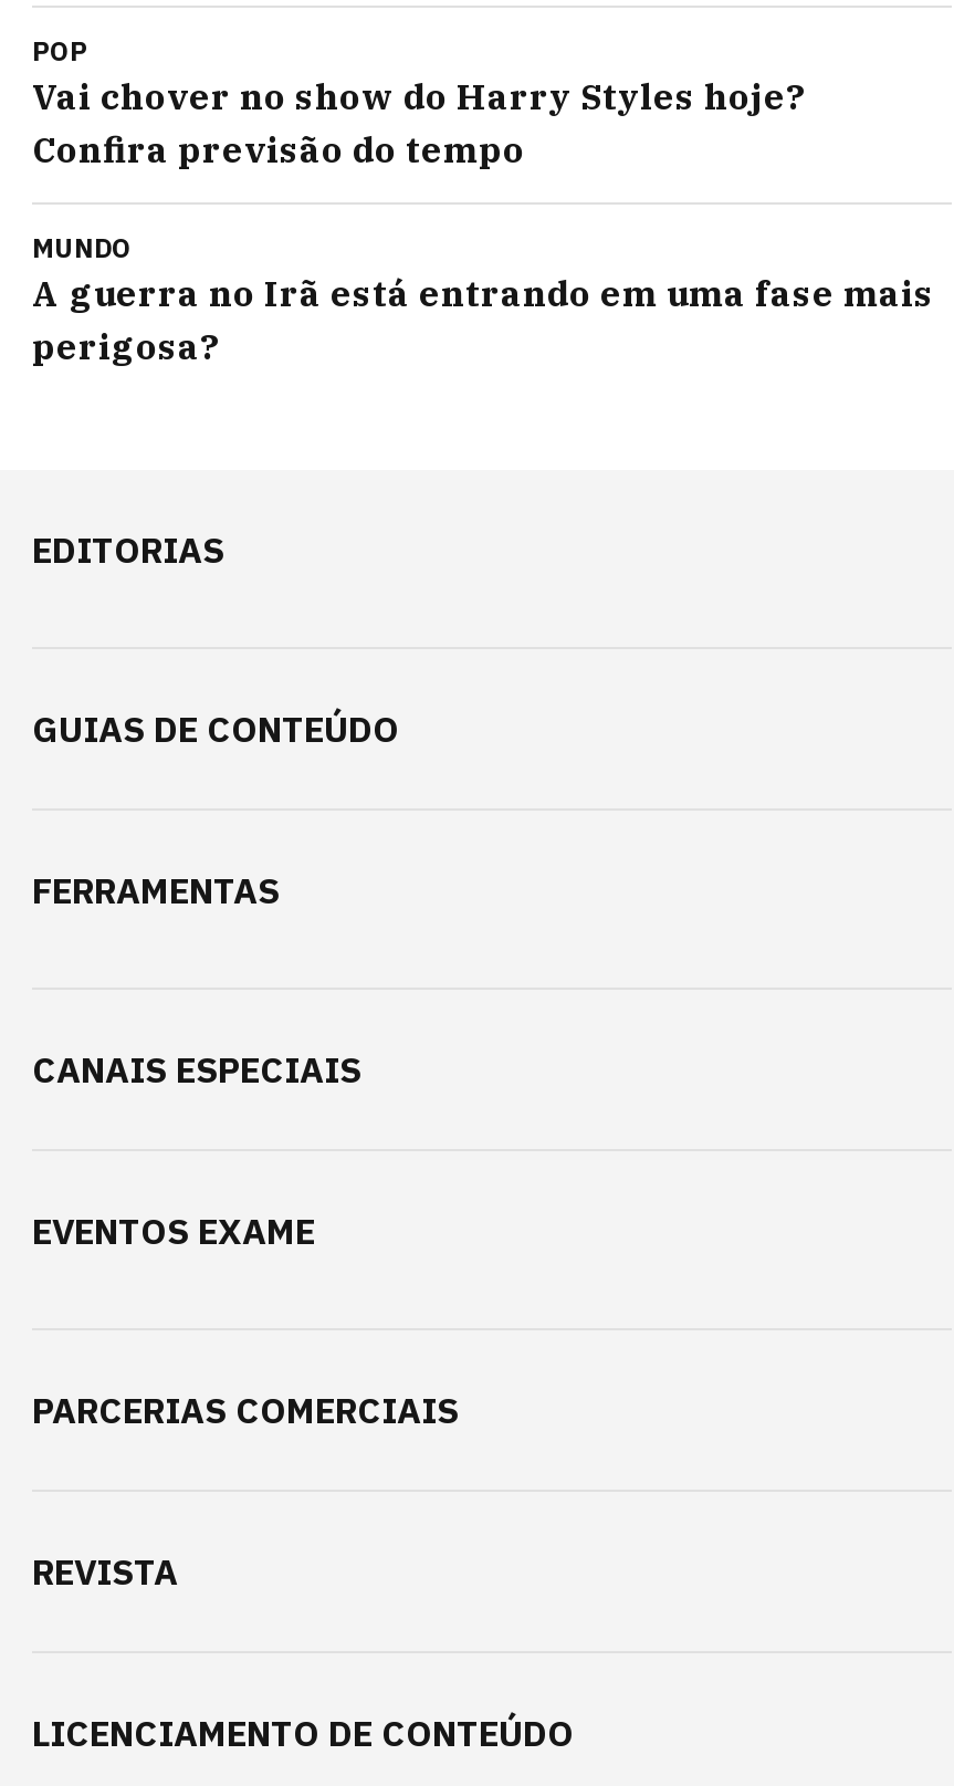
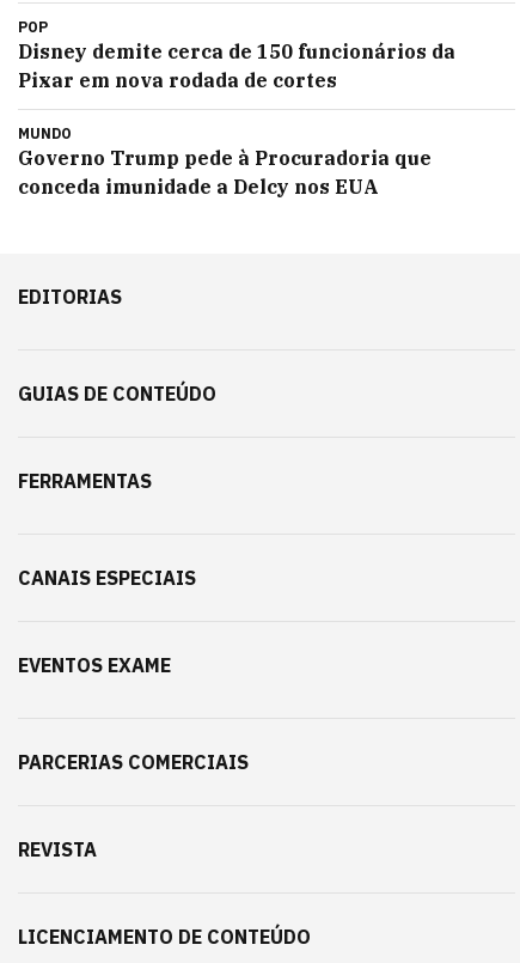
[32,74,806,171] Vai chover no show do Harry Styles hoje? | Confira previsão do tempo -> [18,39,455,92] Disney demite cerca de 150 funcionários da | Pixar em nova rodada de cortes
[32,271,934,368] A guerra no Irã está entrando em uma fase mais | perigosa? -> [18,146,432,199] Governo Trump pede à Procuradoria que | conceda imunidade a Delcy nos EUA

